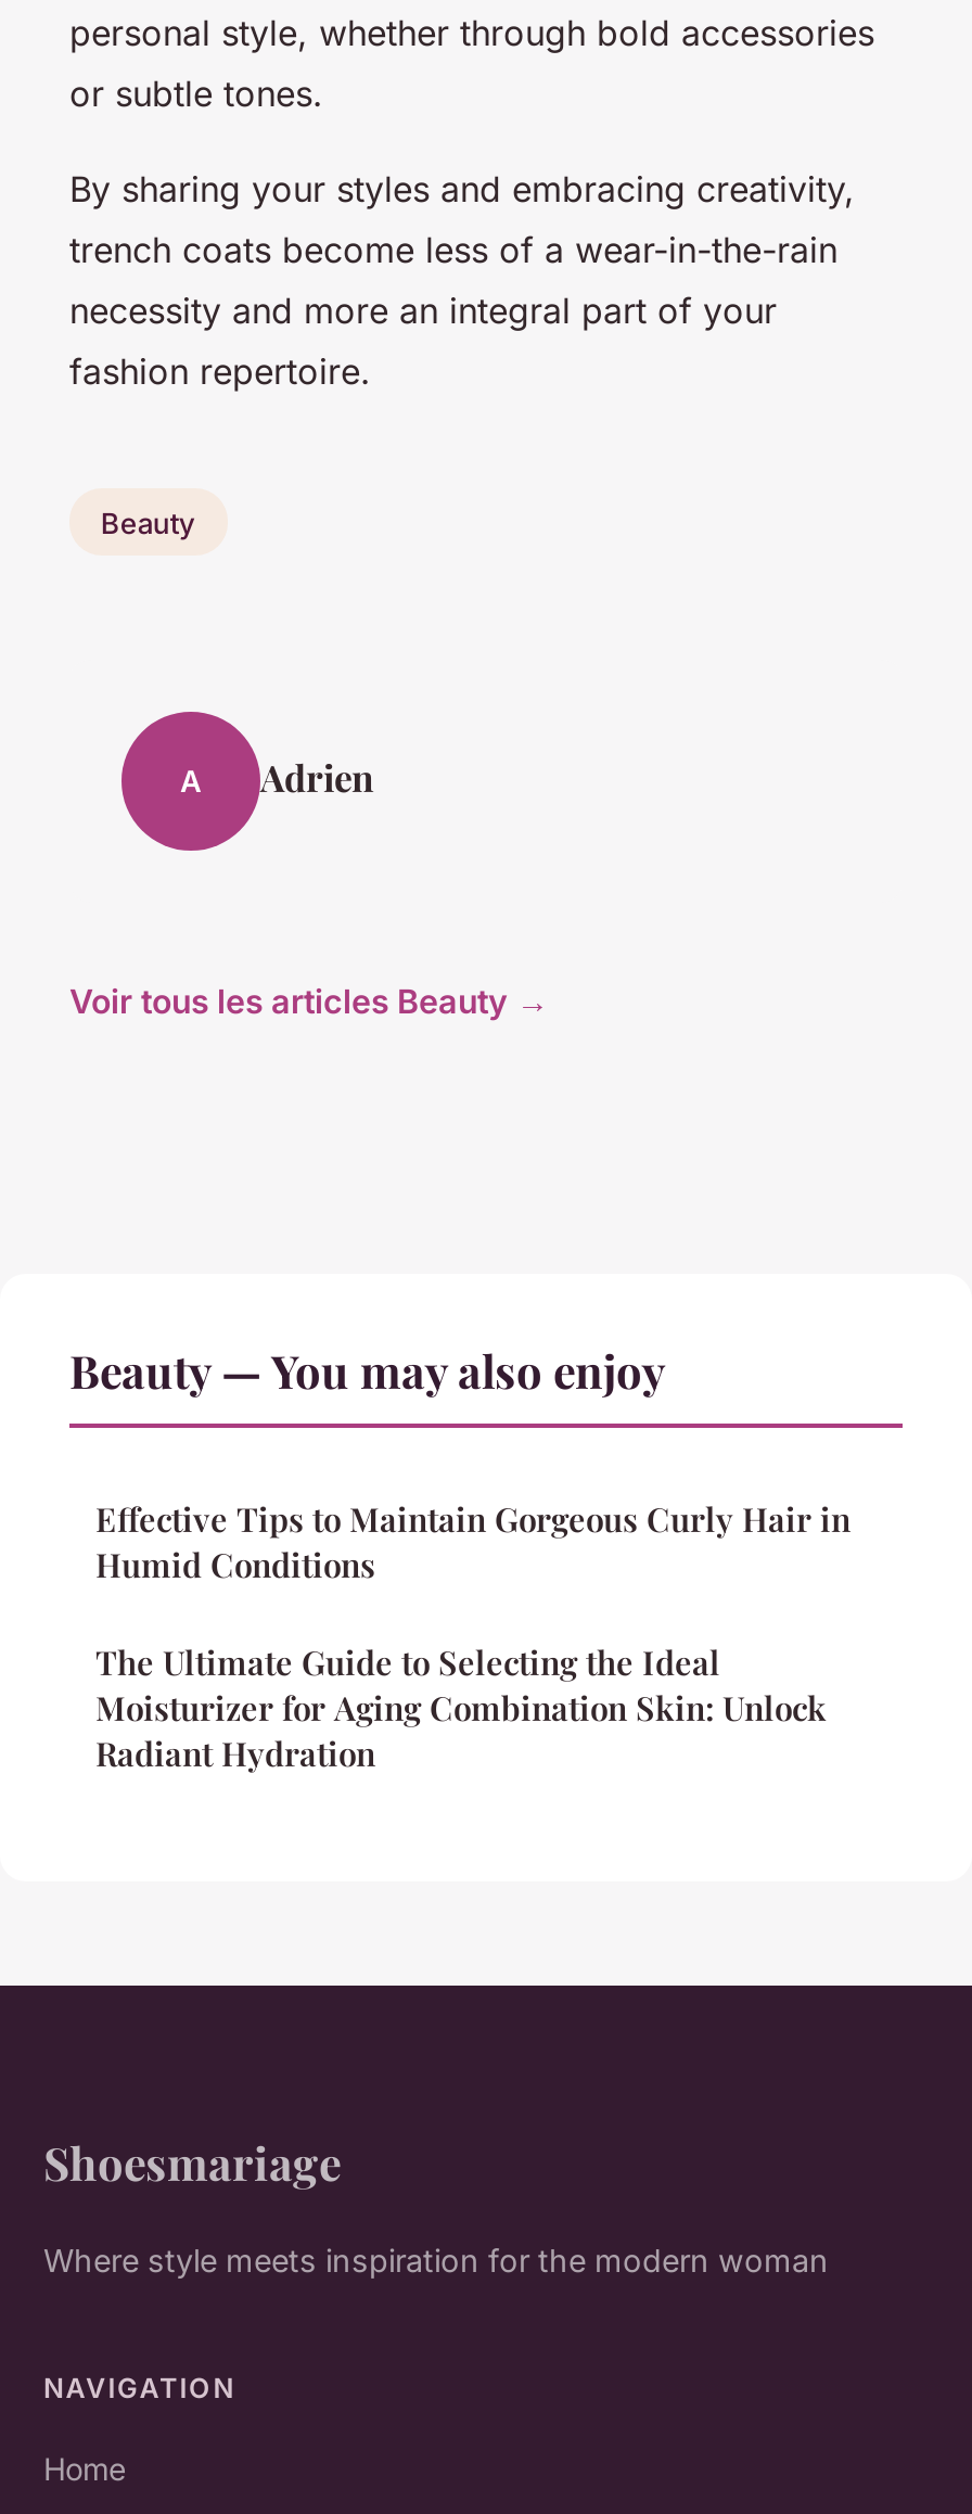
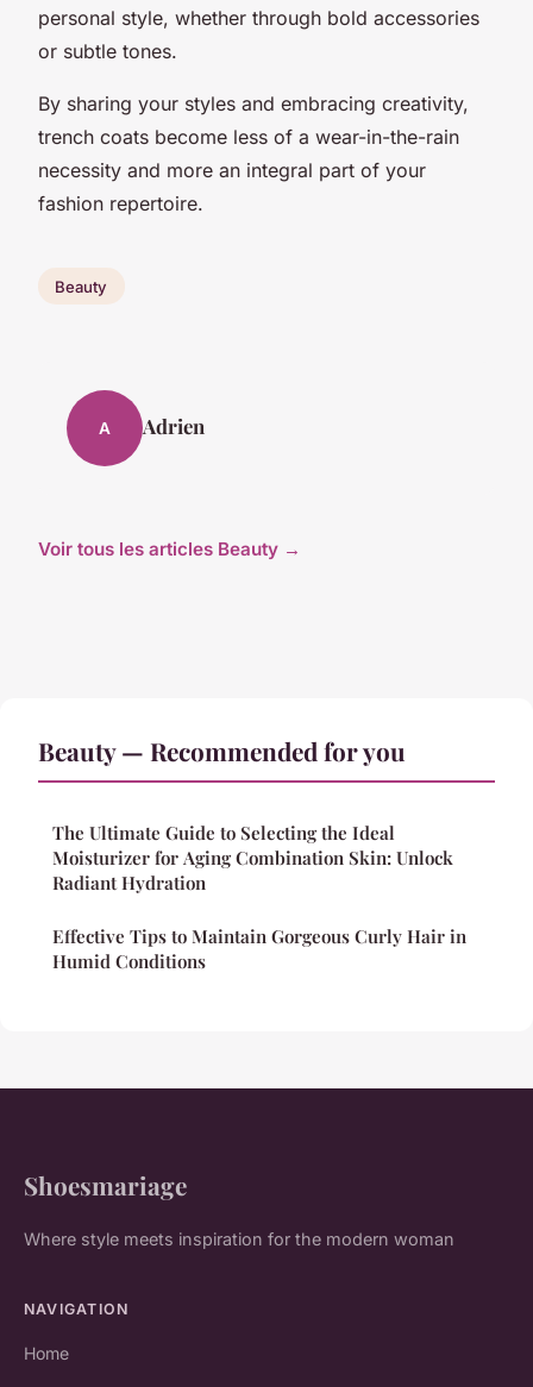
[69,1340,666,1401] Beauty — You may also enjoy -> [38,734,406,768] Beauty — Recommended for you
moved [95,1498,850,1587] -> [52,925,466,974]: Effective Tips to Maintain Gorgeous Curly Hair in | Humid Conditions
moved [95,1641,827,1776] -> [52,821,453,895]: The Ultimate Guide to Selecting the Ideal | Moisturizer for Aging Combination Skin: Unlock | Radiant Hydration

